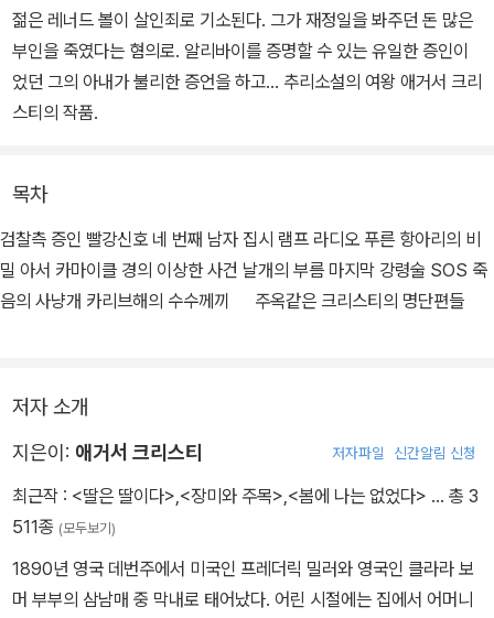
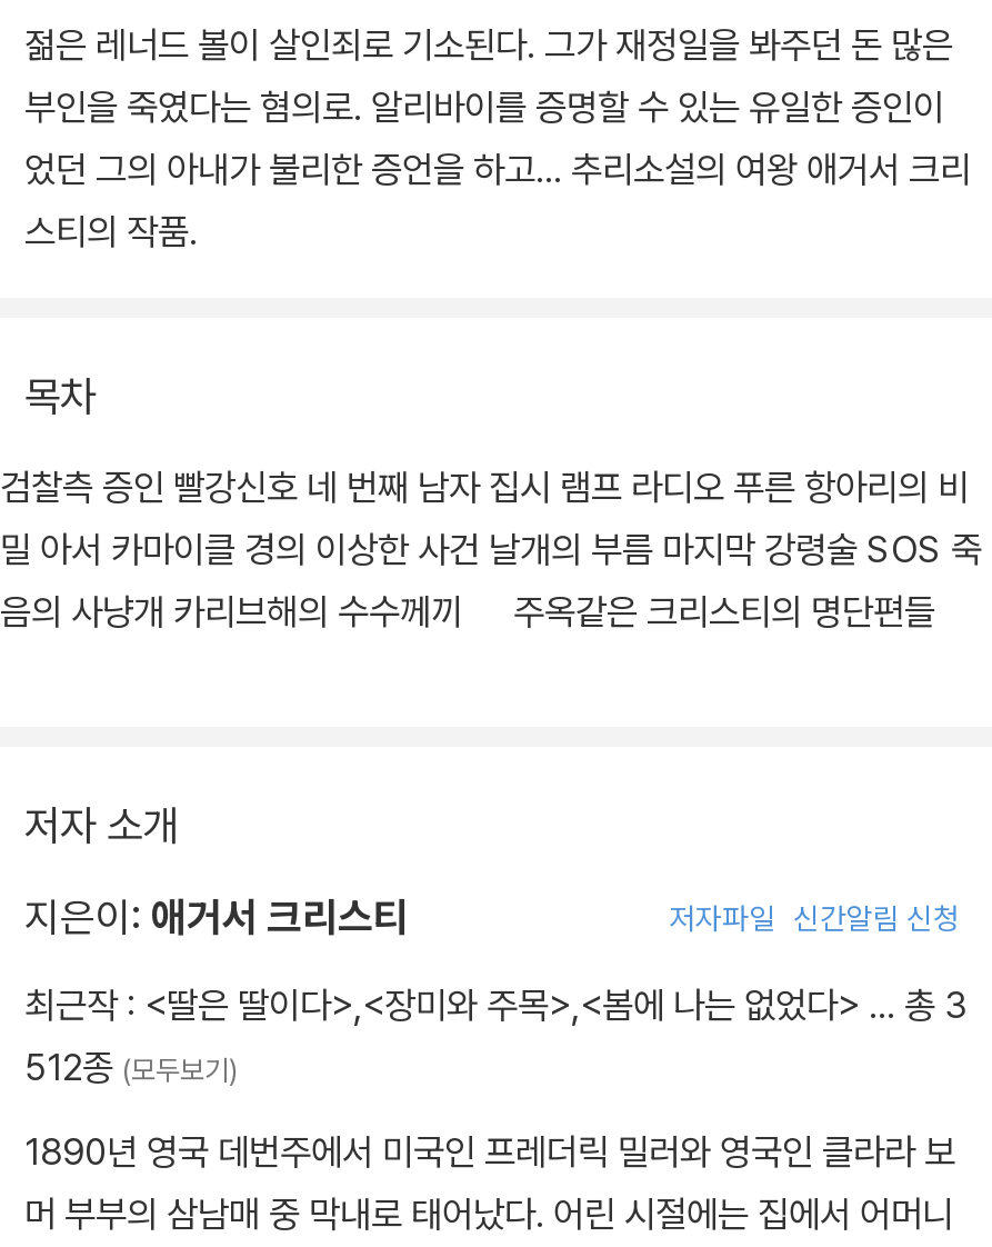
[12,516,116,538] 511종 (모두보기) -> [24,1046,238,1090] 512종 (모두보기)

